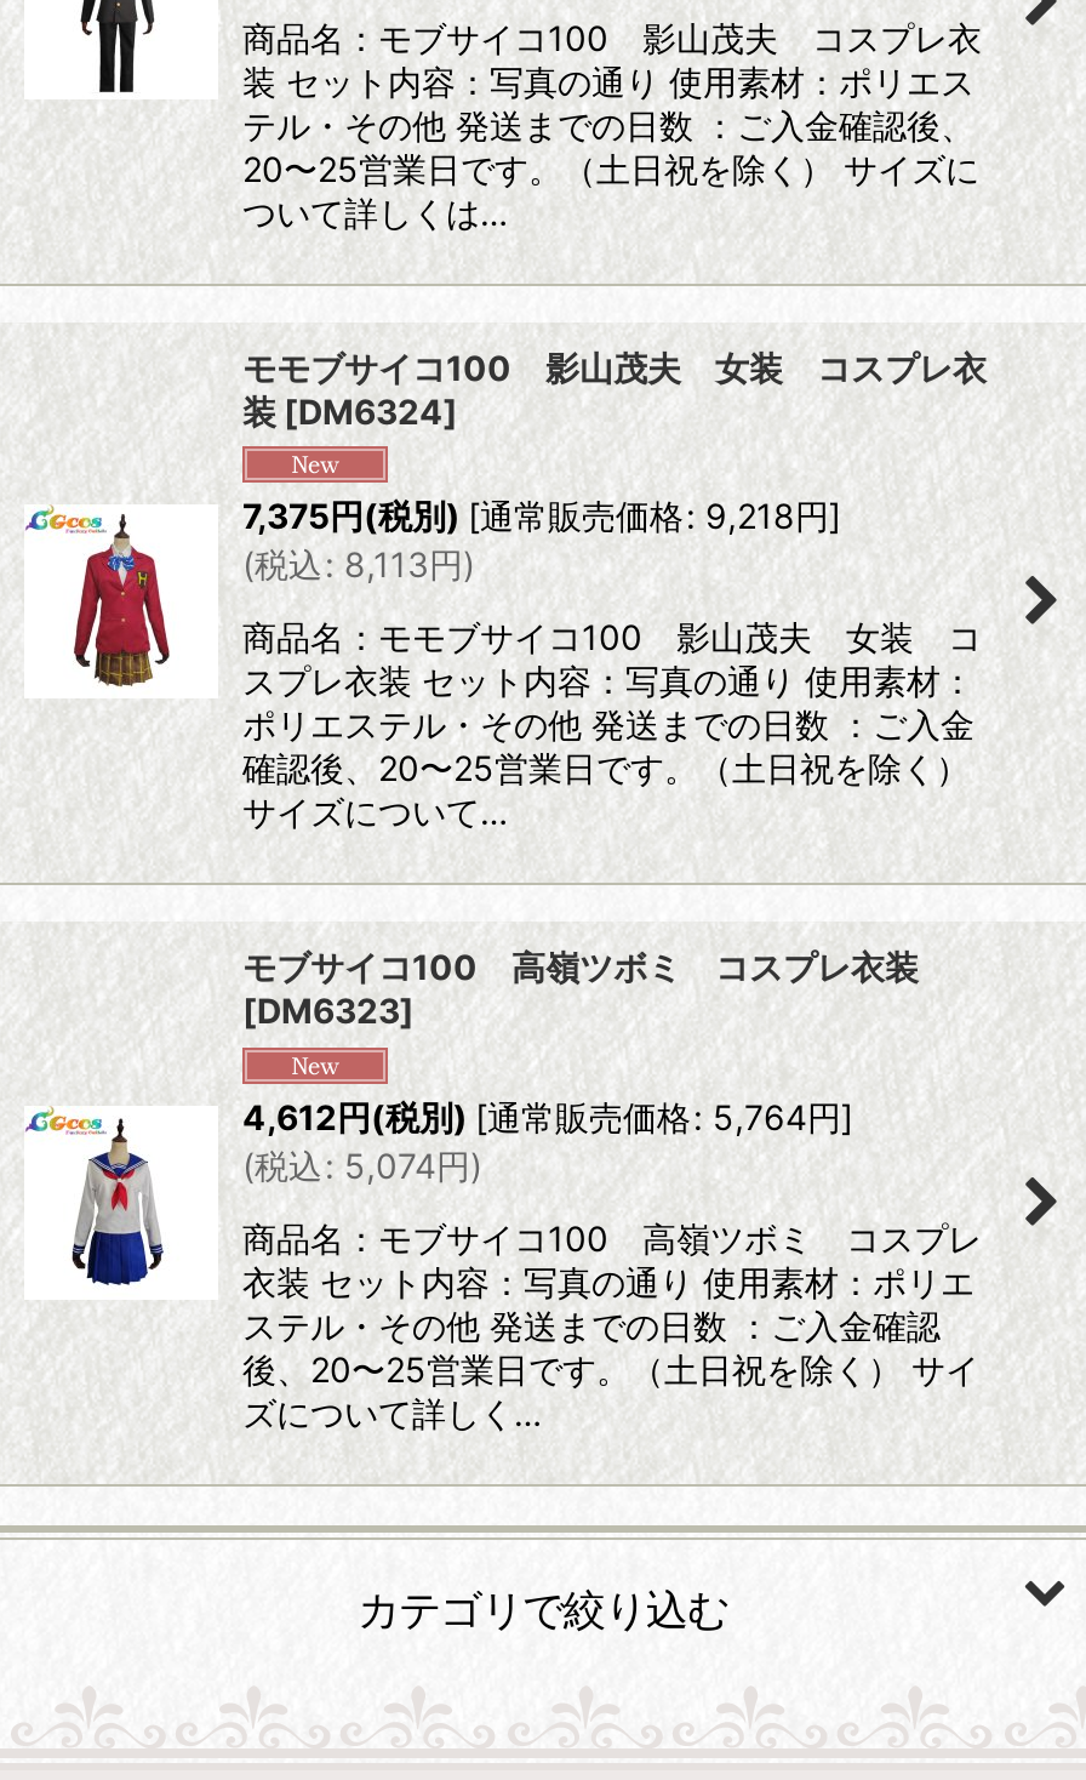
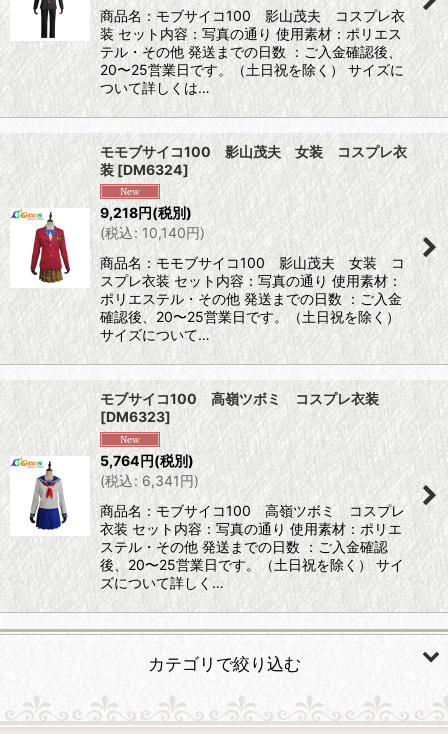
[242,495,841,585] 7,375円(税別) [通常販売価格: 9,218円] | (税込: 8,113円) -> [100,204,205,241] 9,218円(税別) | (税込: 10,140円)
[242,1096,853,1186] 4,612円(税別) [通常販売価格: 5,764円] | (税込: 5,074円) -> [100,452,199,489] 5,764円(税別) | (税込: 6,341円)

